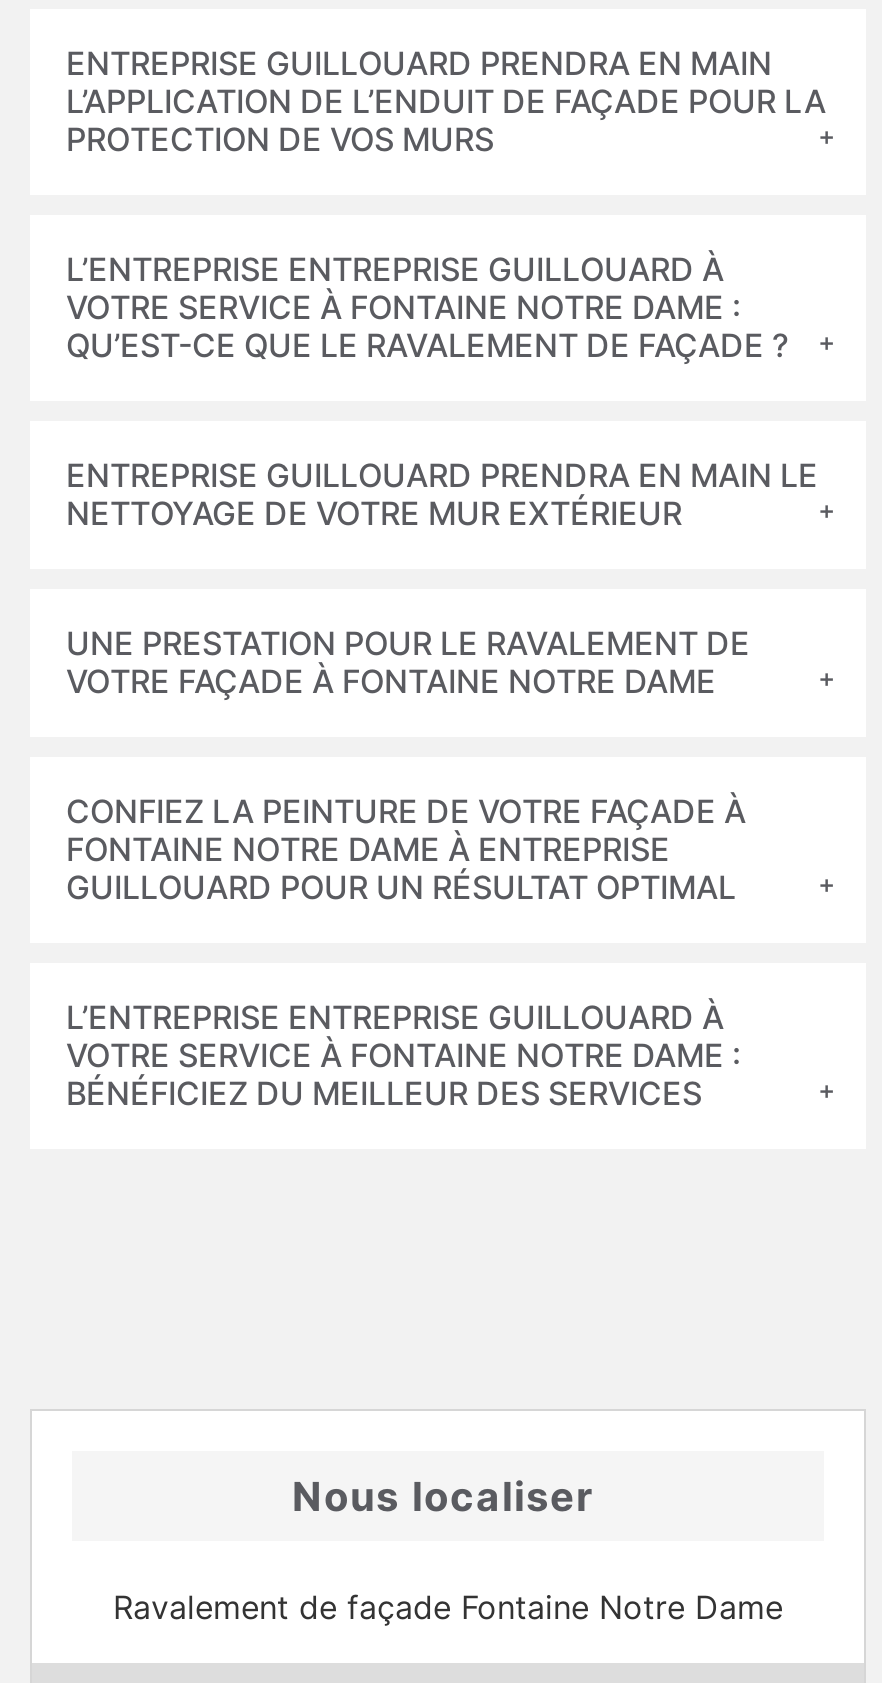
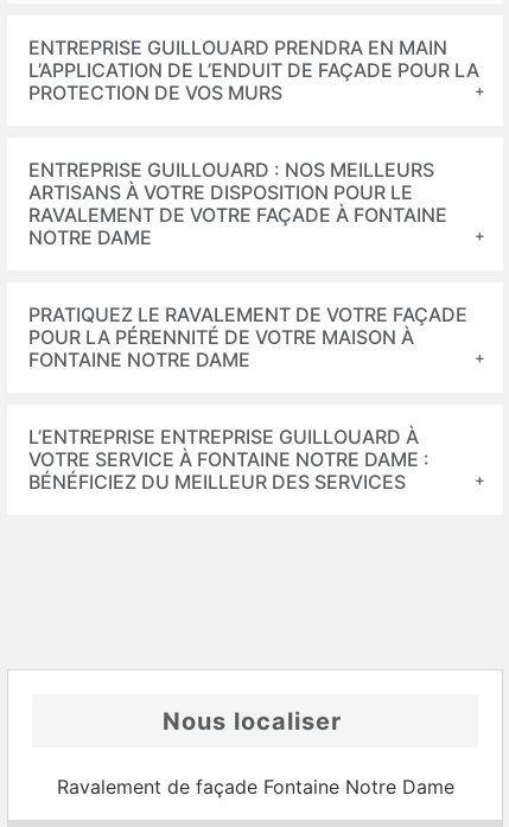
[66,249,818,907] L’ENTREPRISE ENTREPRISE GUILLOUARD À | VOTRE SERVICE À FONTAINE NOTRE DAME : | QU’EST-CE QUE LE RAVALEMENT DE FAÇADE ? | ENTREPRISE GUILLOUARD PRENDRA EN MAIN LE | NETTOYAGE DE VOTRE MUR EXTÉRIEUR | UNE PRESTATION POUR LE RAVALEMENT DE | VOTRE FAÇADE À FONTAINE NOTRE DAME | CONFIEZ LA PEINTURE DE VOTRE FAÇADE À | FONTAINE NOTRE DAME À ENTREPRISE | GUILLOUARD POUR UN RÉSULTAT OPTIMAL -> [28,158,467,371] ENTREPRISE GUILLOUARD : NOS MEILLEURS | ARTISANS À VOTRE DISPOSITION POUR LE | RAVALEMENT DE VOTRE FAÇADE À FONTAINE | NOTRE DAME | PRATIQUEZ LE RAVALEMENT DE VOTRE FAÇADE | POUR LA PÉRENNITÉ DE VOTRE MAISON À | FONTAINE NOTRE DAME

